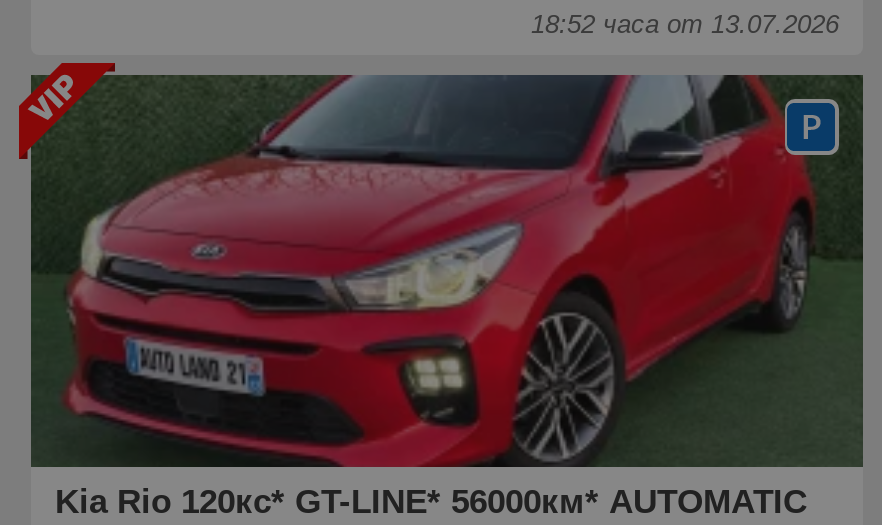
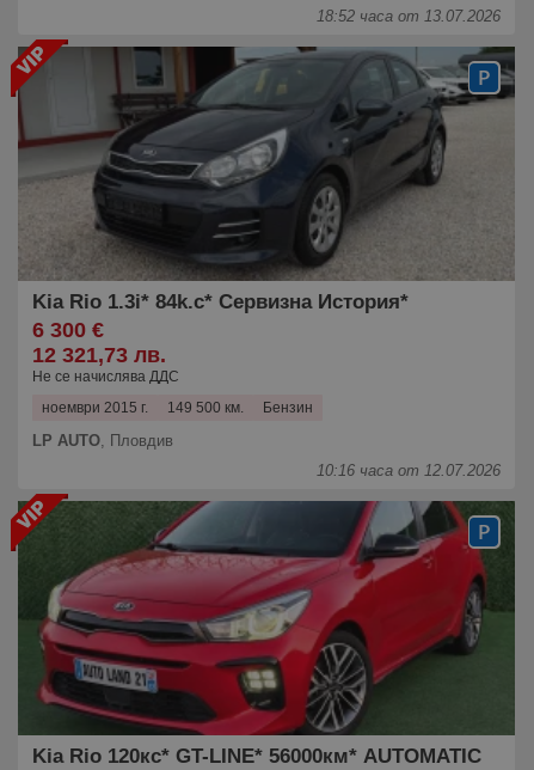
none -> [18,45,515,479] [image] | Kia Rio 1.3i* 84k.c* Сервизна История* | 6 300 € | 12 321,73 лв. | Не се начислява ДДС | ноември 2015 г. | 149 500 км. | Бензин | LP AUTO, Пловдив | 10:16 часа от 12.07.2026

